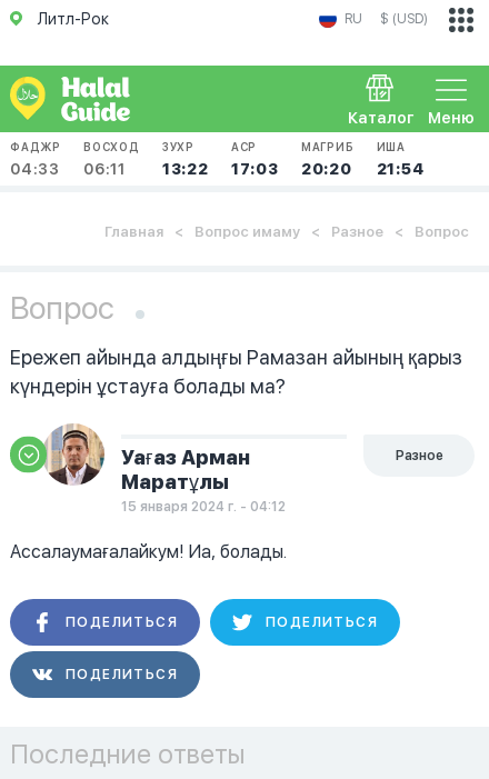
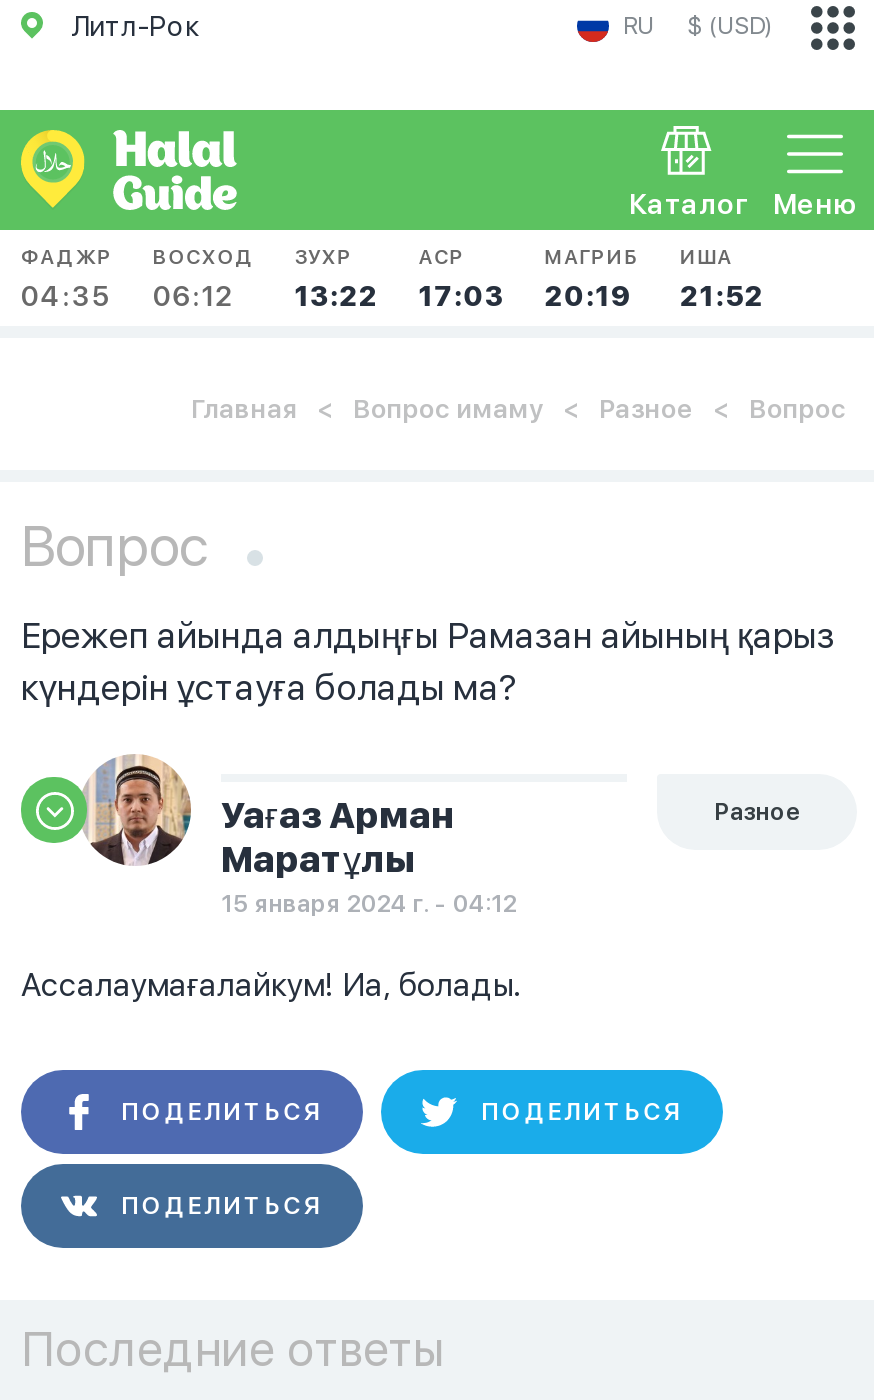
[10,160,60,178] 04:33 -> [21,280,109,312] 04:35
[83,160,126,178] 06:11 -> [153,280,235,312] 06:12
[301,160,352,178] 20:20 -> [545,280,633,312] 20:19
[376,160,424,178] 21:54 -> [680,280,764,312] 21:52

